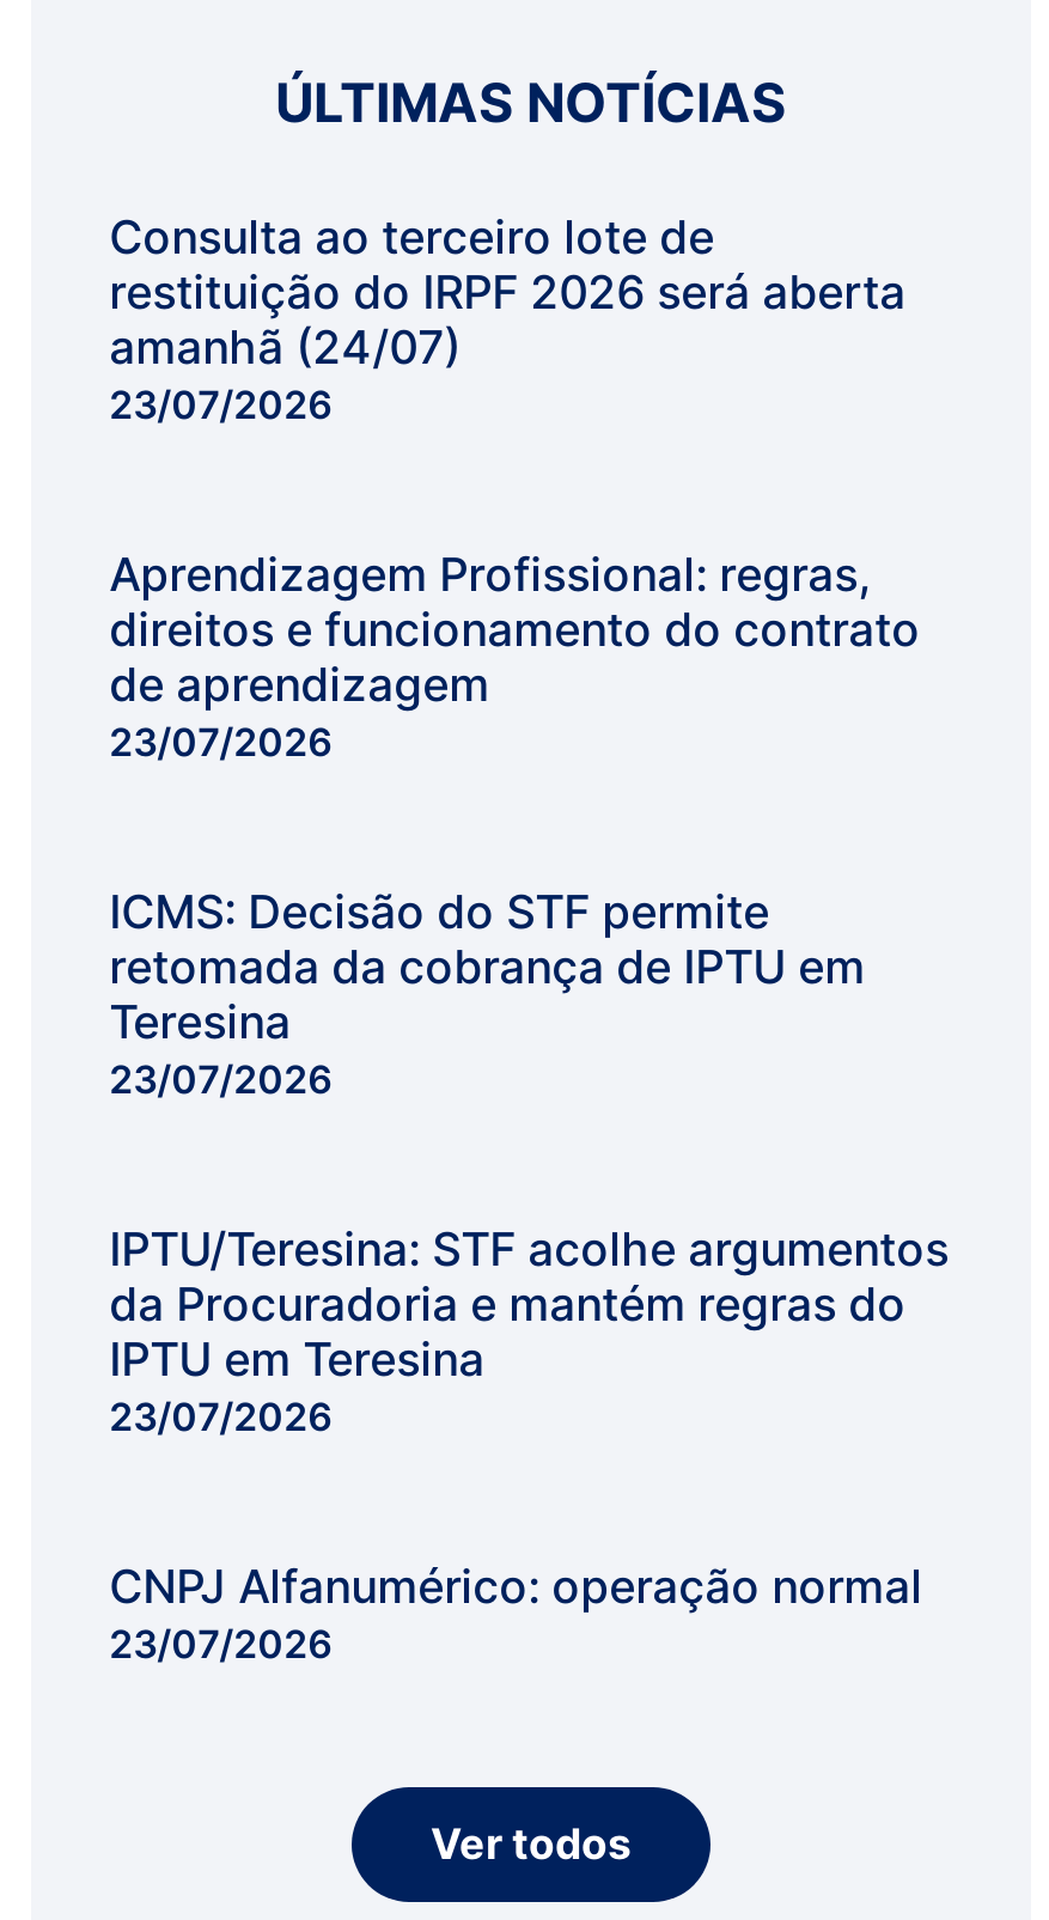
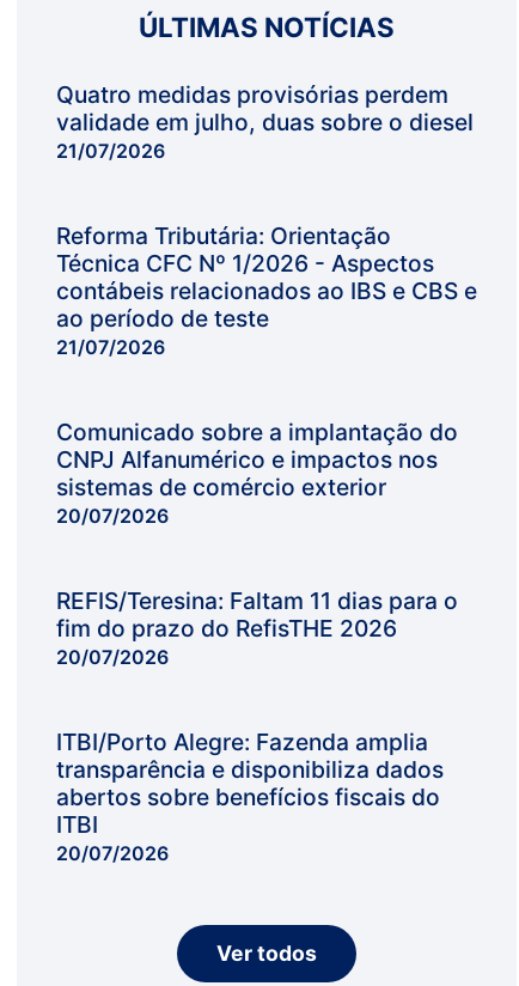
[109,208,906,428] Consulta ao terceiro lote de | restituição do IRPF 2026 será aberta | amanhã (24/07) | 23/07/2026 -> [56,80,473,163] Quatro medidas provisórias perdem | validade em julho, duas sobre o diesel | 21/07/2026
[109,545,920,765] Aprendizagem Profissional: regras, | direitos e funcionamento do contrato | de aprendizagem | 23/07/2026 -> [56,221,477,359] Reforma Tributária: Orientação | Técnica CFC Nº 1/2026 - Aspectos | contábeis relacionados ao IBS e CBS e | ao período de teste | 21/07/2026
[109,883,865,1103] ICMS: Decisão do STF permite | retomada da cobrança de IPTU em | Teresina | 23/07/2026 -> [56,417,458,528] Comunicado sobre a implantação do | CNPJ Alfanumérico e impactos nos | sistemas de comércio exterior | 20/07/2026
[109,1220,949,1440] IPTU/Teresina: STF acolhe argumentos | da Procuradoria e mantém regras do | IPTU em Teresina | 23/07/2026 -> [56,586,458,669] REFIS/Teresina: Faltam 11 dias para o | fim do prazo do RefisTHE 2026 | 20/07/2026
[109,1557,922,1667] CNPJ Alfanumérico: operação normal | 23/07/2026 -> [56,727,443,865] ITBI/Porto Alegre: Fazenda amplia | transparência e disponibiliza dados | abertos sobre benefícios fiscais do | ITBI | 20/07/2026

